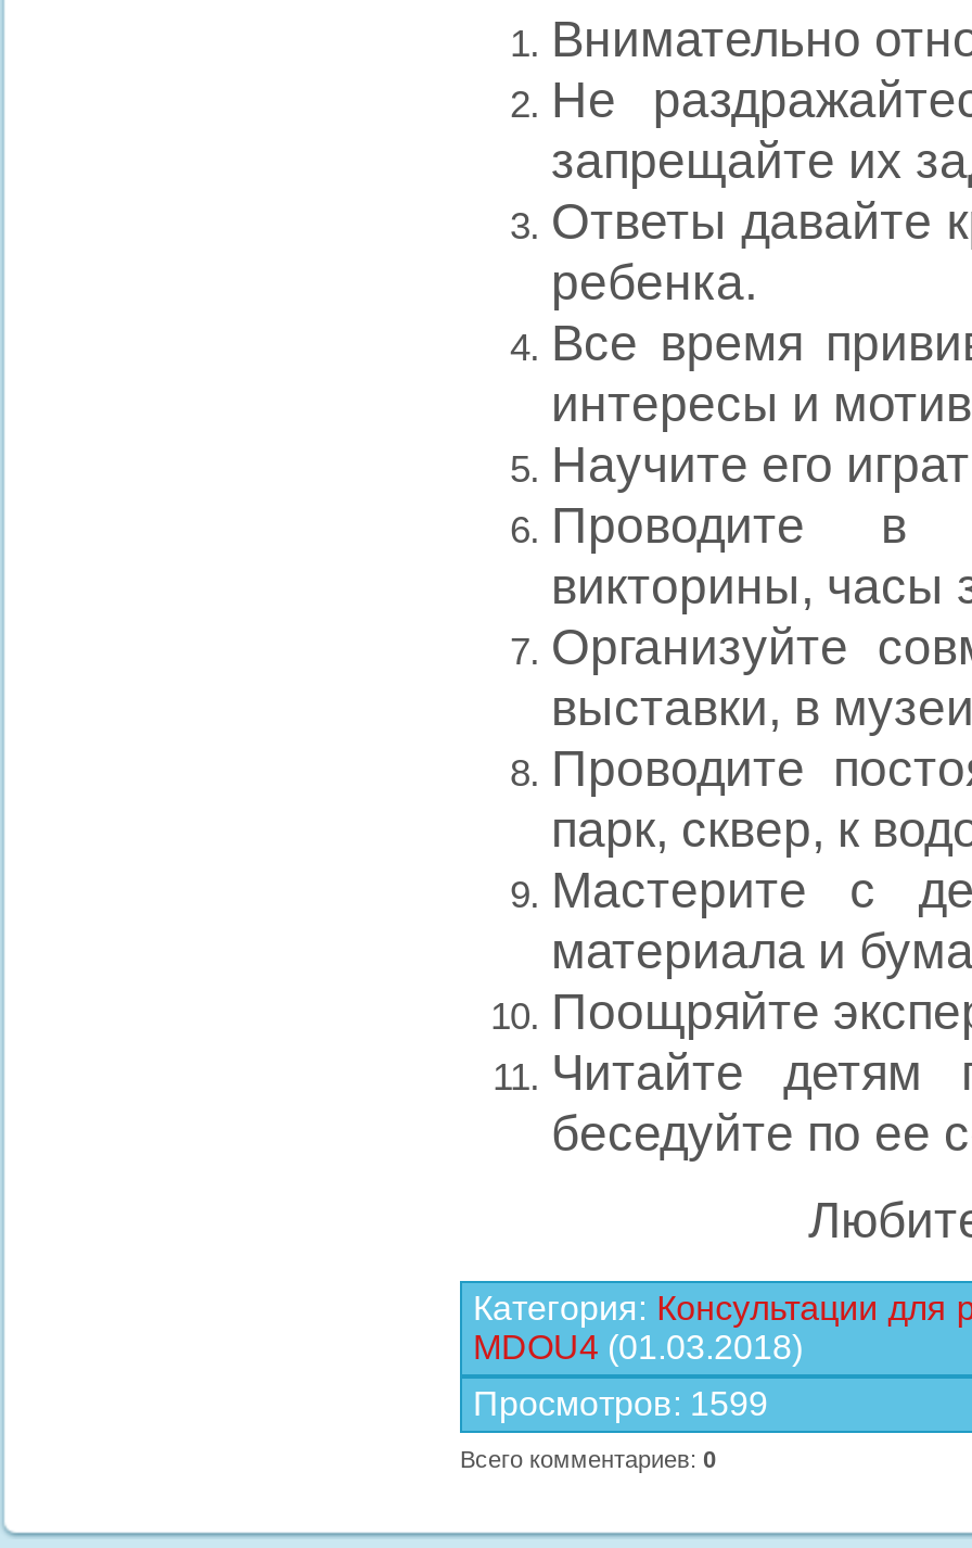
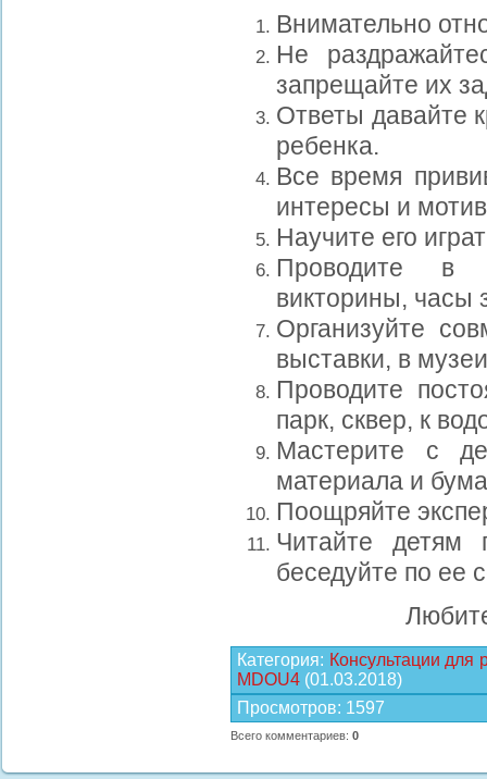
[473,1385,768,1422] Просмотров: 1599 -> [237,698,385,717] Просмотров: 1597

